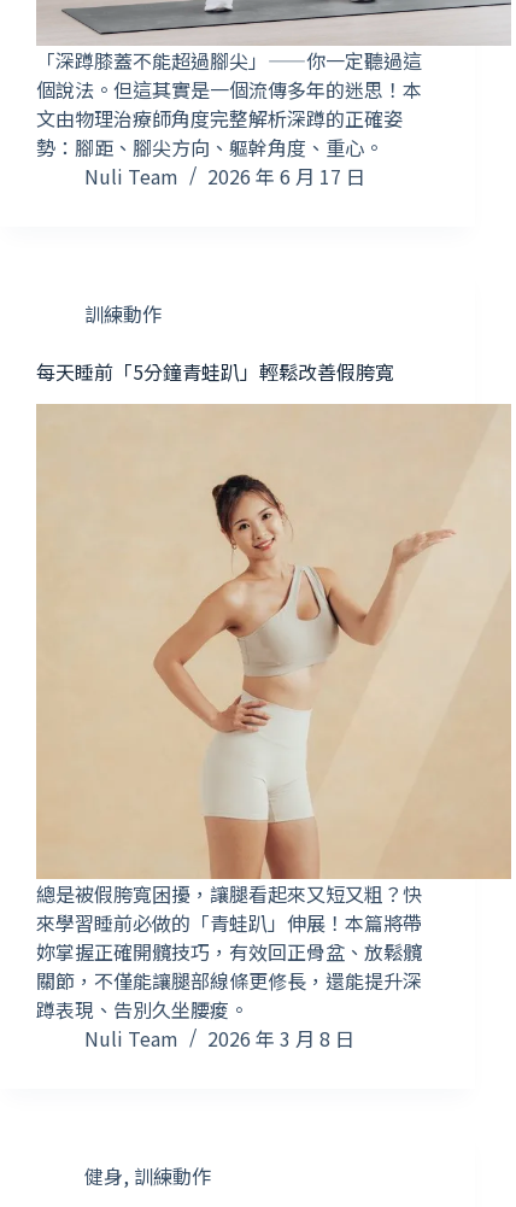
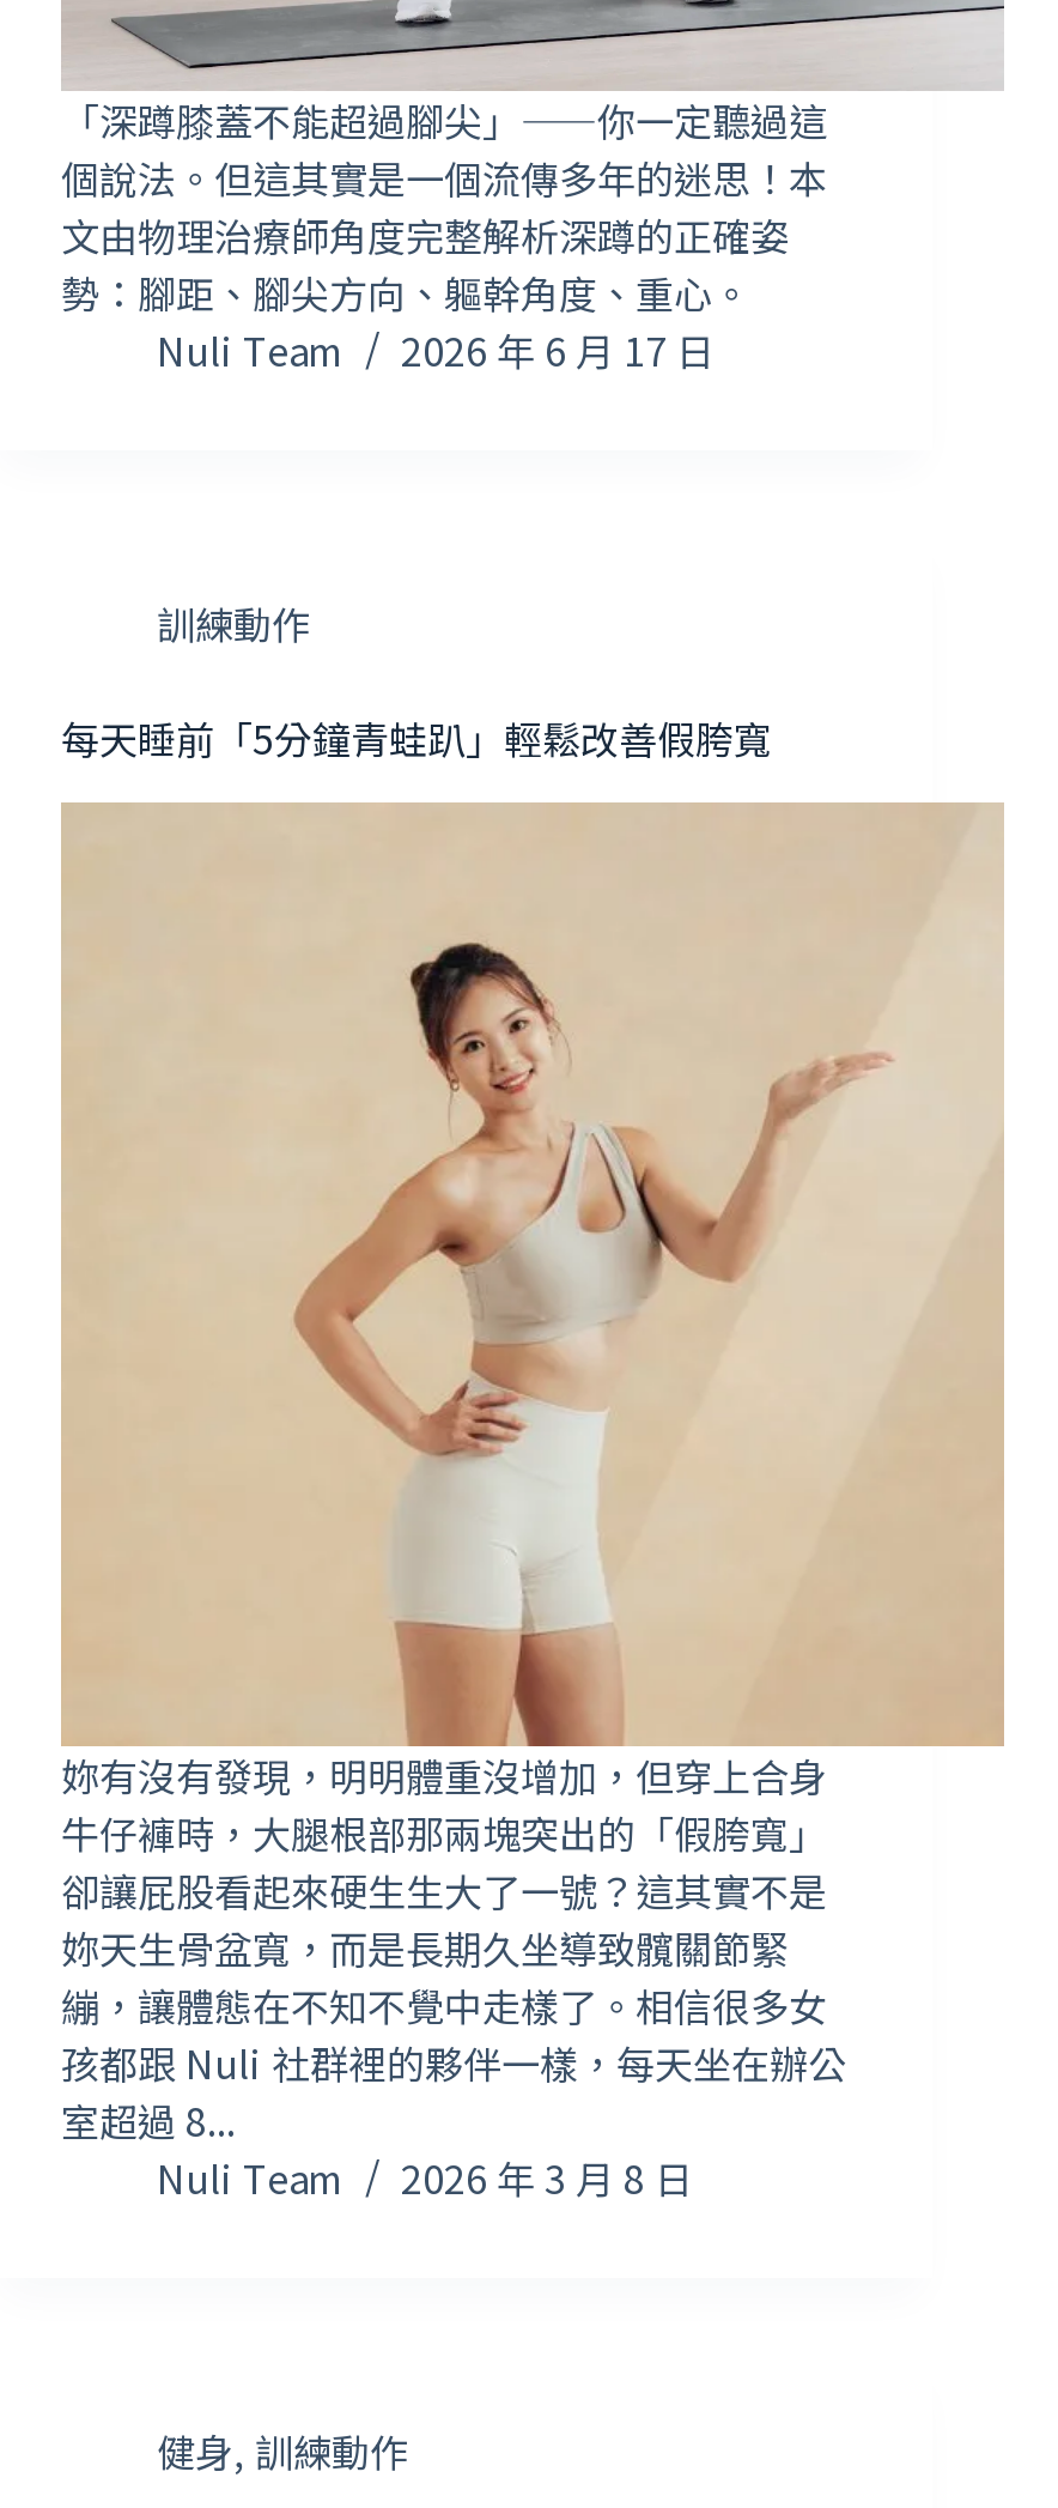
[36,879,422,1024] 總是被假胯寬困擾，讓腿看起來又短又粗？快 | 來學習睡前必做的「青蛙趴」伸展！本篇將帶 | 妳掌握正確開髖技巧，有效回正骨盆、放鬆髖 | 關節，不僅能讓腿部線條更修長，還能提升深 | 蹲表現、告別久坐腰痠。 -> [61,1746,846,2149] 妳有沒有發現，明明體重沒增加，但穿上合身 | 牛仔褲時，大腿根部那兩塊突出的「假胯寬」 | 卻讓屁股看起來硬生生大了一號？這其實不是 | 妳天生骨盆寬，而是長期久坐導致髖關節緊 | 繃，讓體態在不知不覺中走樣了。相信很多女 | 孩都跟 Nuli 社群裡的夥伴一樣，每天坐在辦公 | 室超過 8...

